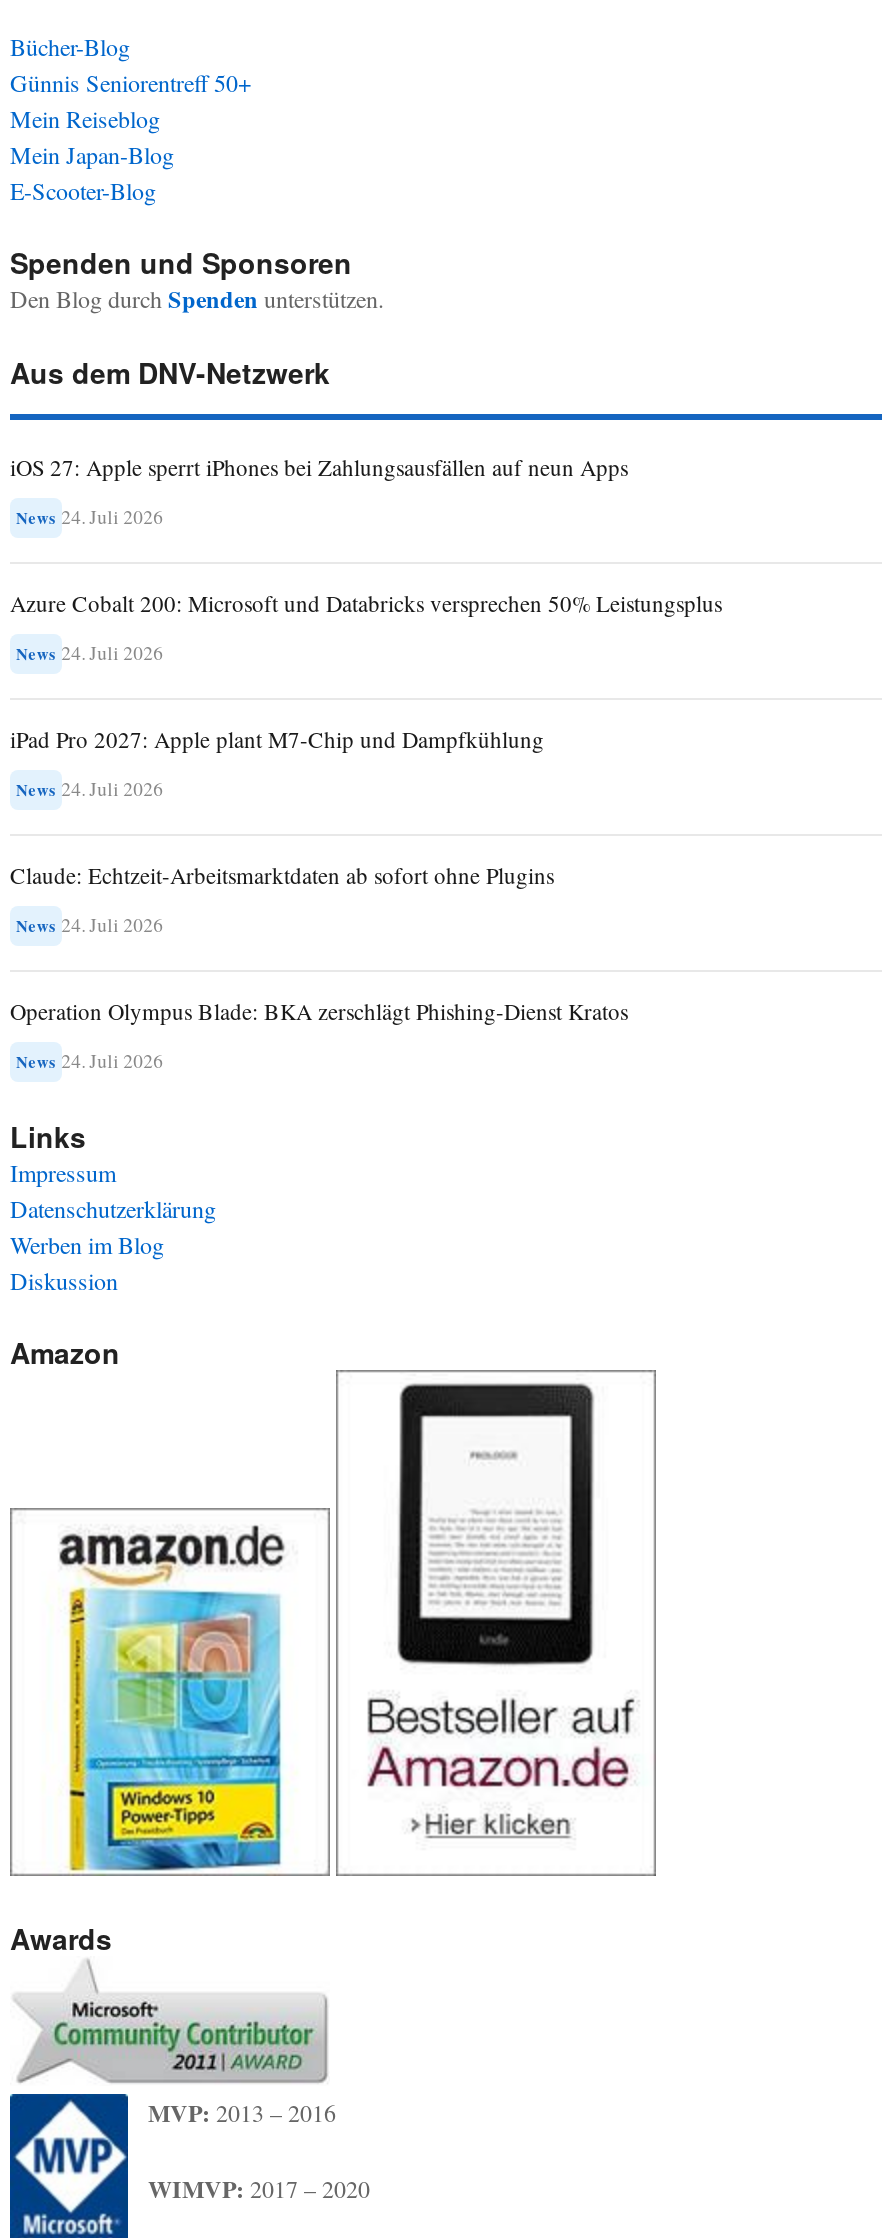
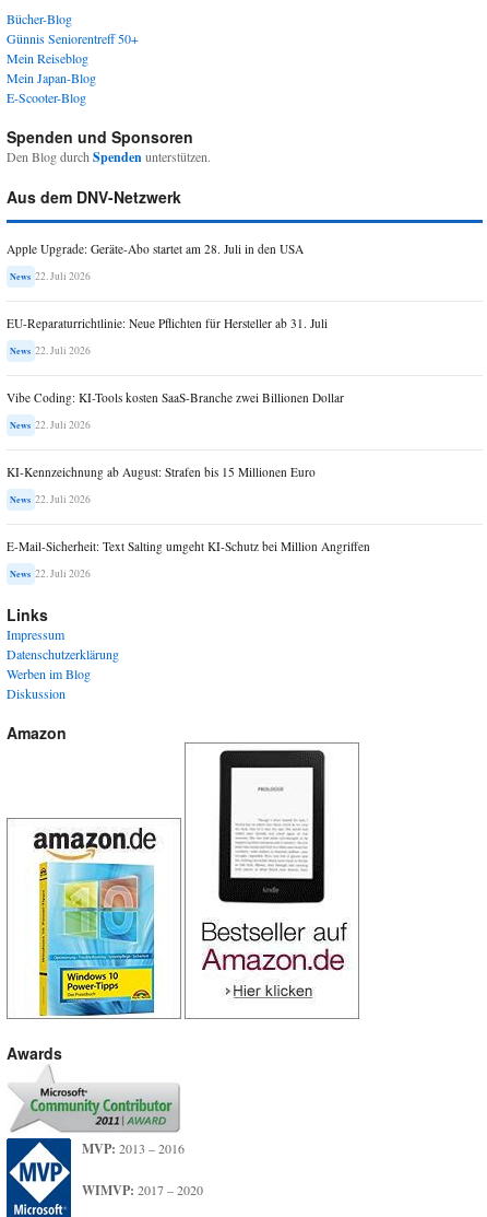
[10,452,628,482] iOS 27: Apple sperrt iPhones bei Zahlungsausfällen auf neun Apps -> [7,241,304,257] Apple Upgrade: Geräte-Abo startet am 28. Juli in den USA
[16,504,163,530] News 24. Juli 2026 -> [10,269,90,283] News 22. Juli 2026
[10,588,722,618] Azure Cobalt 200: Microsoft und Databricks versprechen 50% Leistungsplus -> [7,315,328,332] EU-Reparaturrichtlinie: Neue Pflichten für Hersteller ab 31. Juli
[16,640,163,666] News 24. Juli 2026 -> [10,344,90,358] News 22. Juli 2026
[10,724,544,754] iPad Pro 2027: Apple plant M7-Chip und Dampfkühlung -> [7,389,344,406] Vibe Coding: KI-Tools kosten SaaS-Branche zwei Billionen Dollar
[16,776,163,802] News 24. Juli 2026 -> [10,418,90,432] News 22. Juli 2026
[10,860,554,890] Claude: Echtzeit-Arbeitsmarktdaten ab sofort ohne Plugins -> [7,464,316,480] KI-Kennzeichnung ab August: Strafen bis 15 Millionen Euro
[16,912,163,938] News 24. Juli 2026 -> [10,492,90,506] News 22. Juli 2026
[10,996,628,1026] Operation Olympus Blade: BKA zerschlägt Phishing-Dienst Kratos -> [7,538,370,555] E-Mail-Sicherheit: Text Salting umgeht KI-Schutz bei Million Angriffen
[16,1048,163,1074] News 24. Juli 2026 -> [10,567,90,581] News 22. Juli 2026

